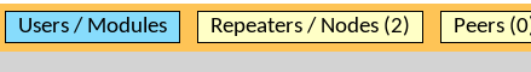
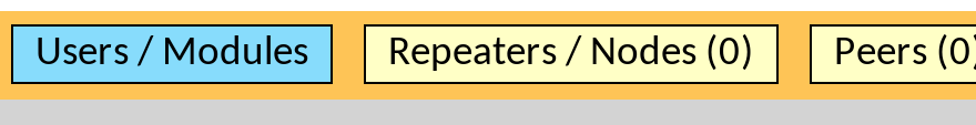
[210,16,410,38] Repeaters / Nodes (2) -> [388,33,754,75] Repeaters / Nodes (0)

